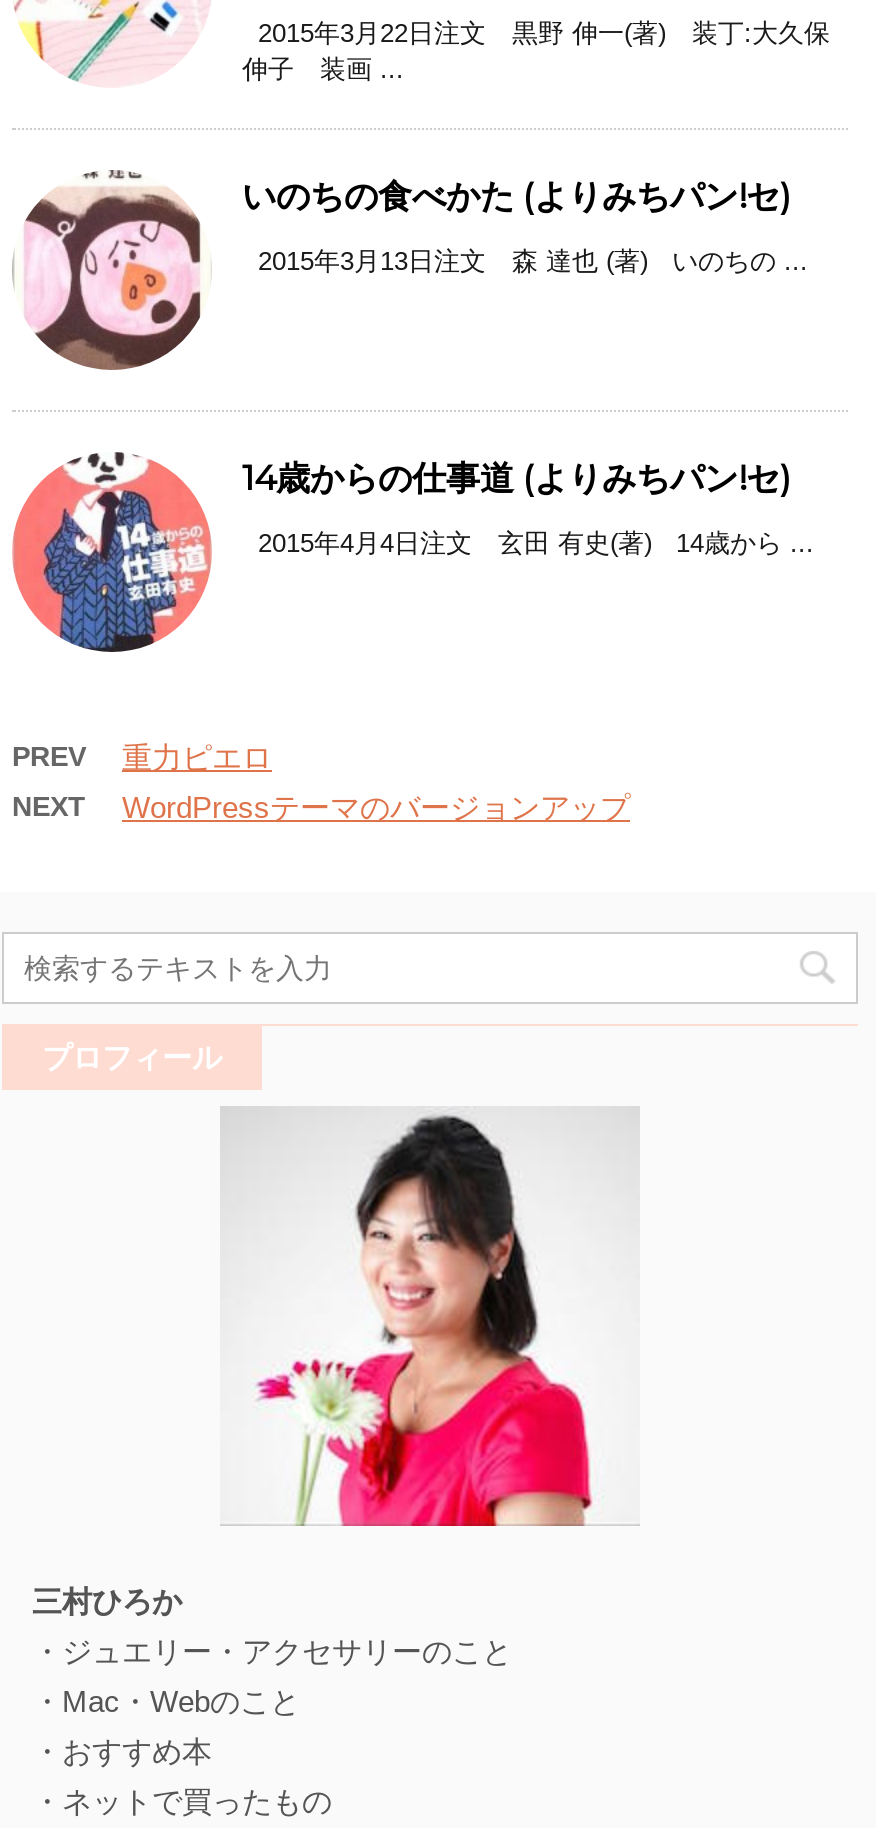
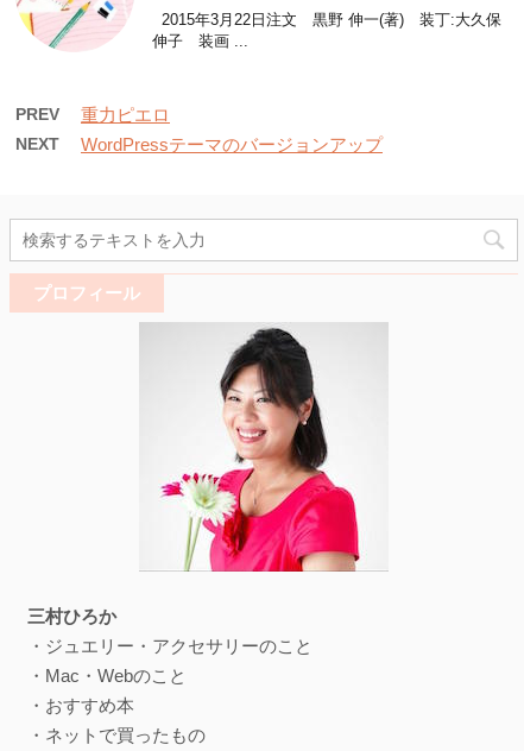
[26,170,808,370] [image] | いのちの食べかた (よりみちパン!セ) | 2015年3月13日注文 森 達也 (著) いのちの ... -> none
[12,450,814,654] [image] | 14歳からの仕事道 (よりみちパン!セ) | 2015年4月4日注文 玄田 有史(著) 14歳から ... -> none

